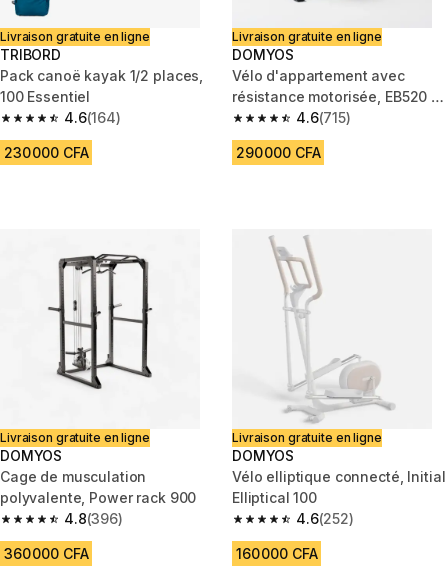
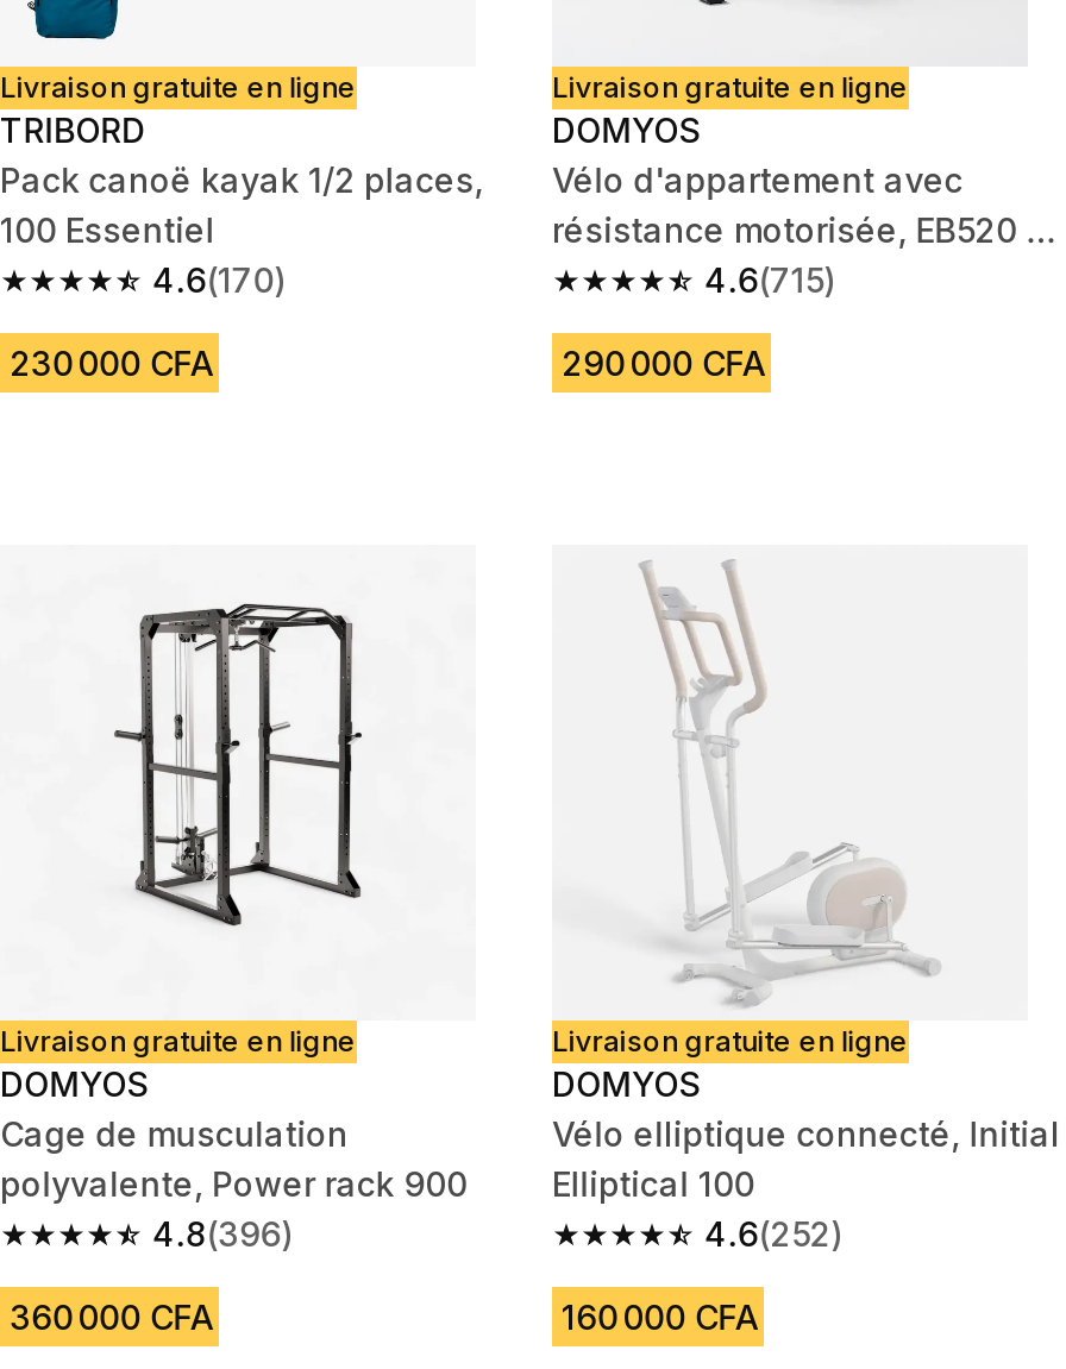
[64,109,121,126] 4.6 (164) -> [152,259,285,300] 4.6 (170)

